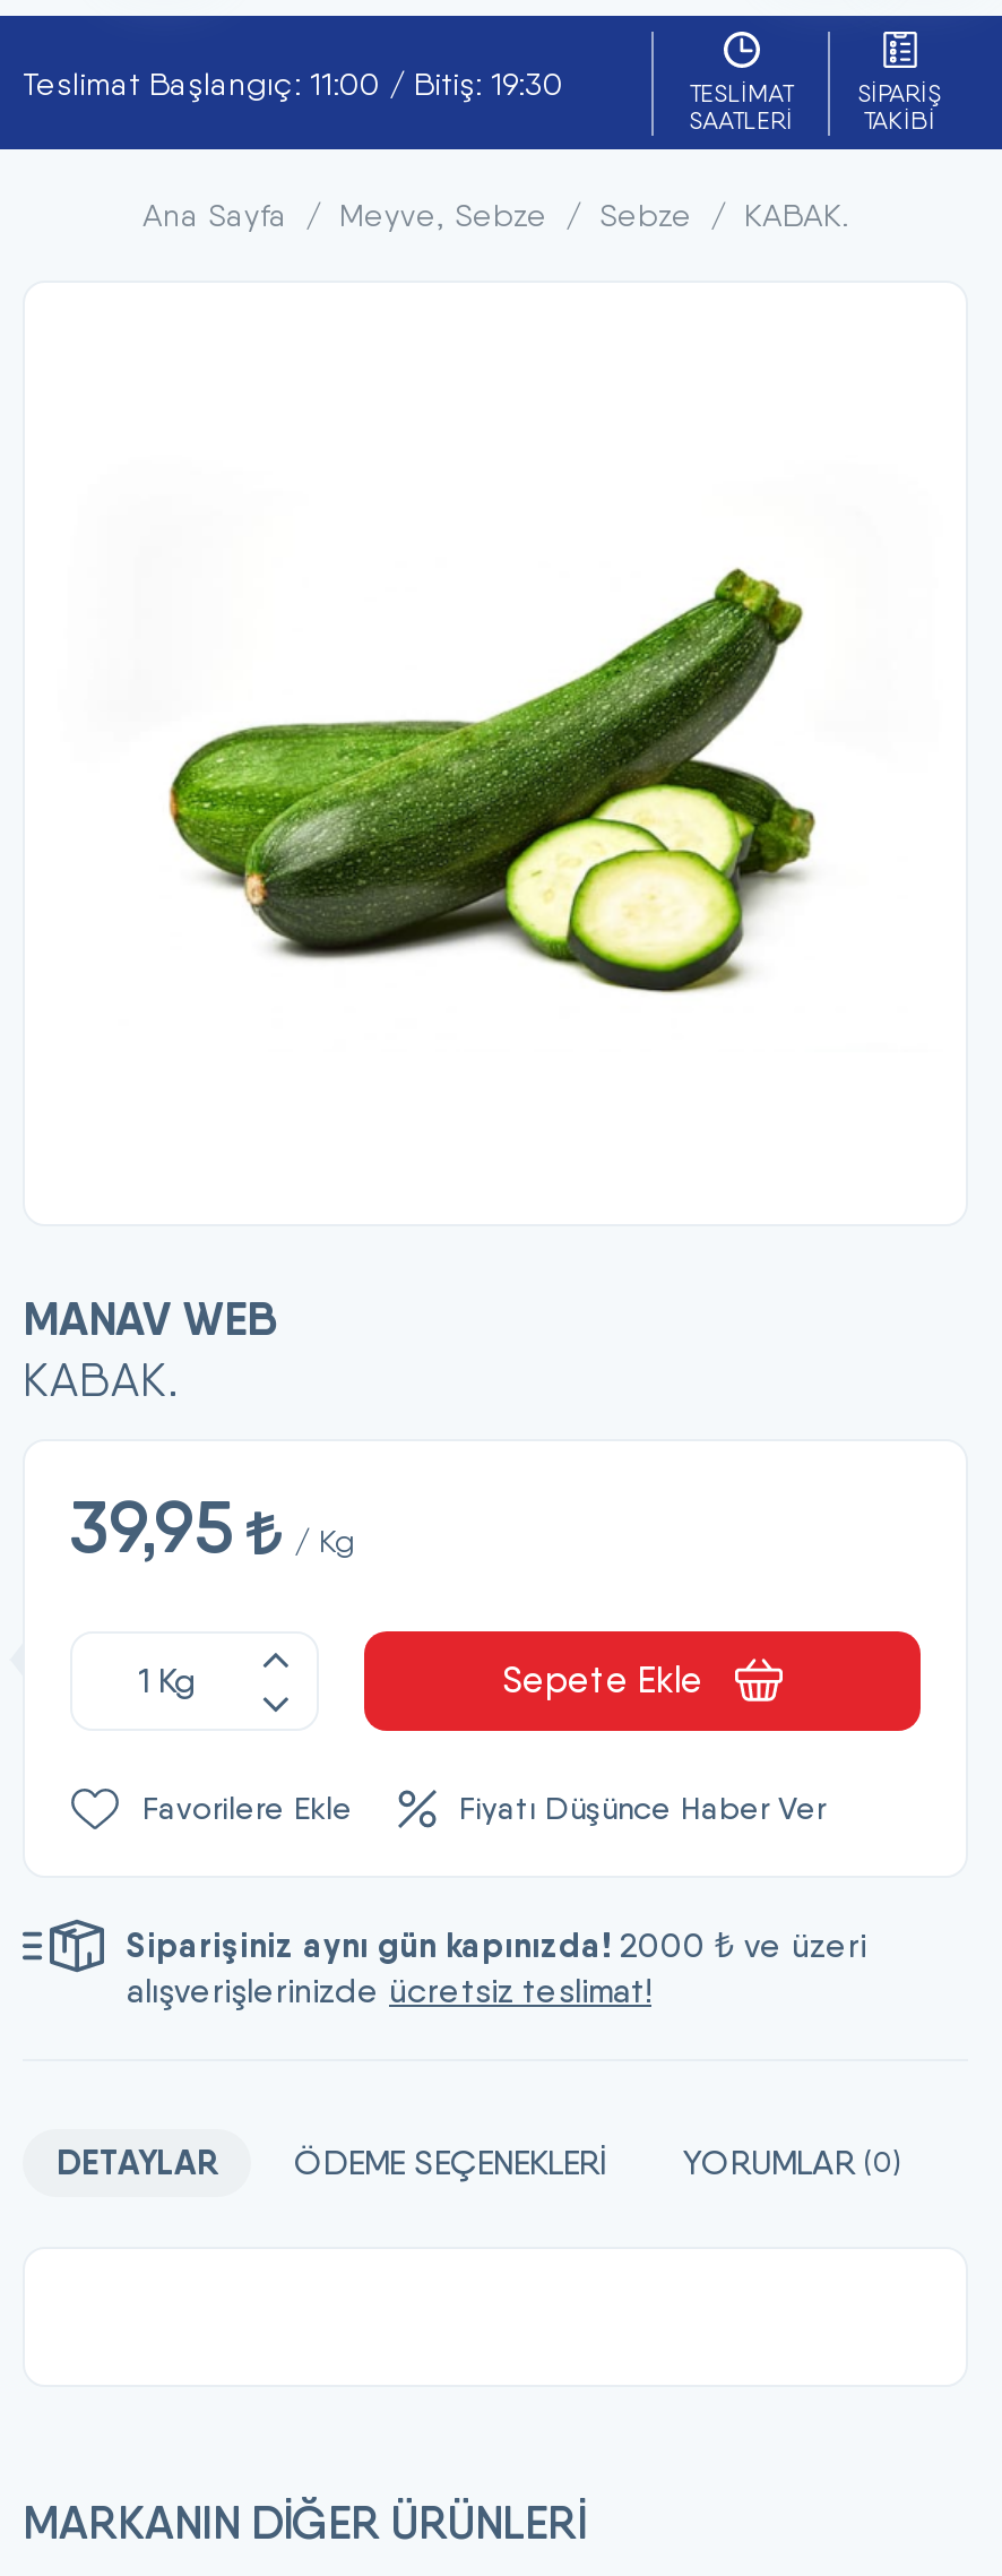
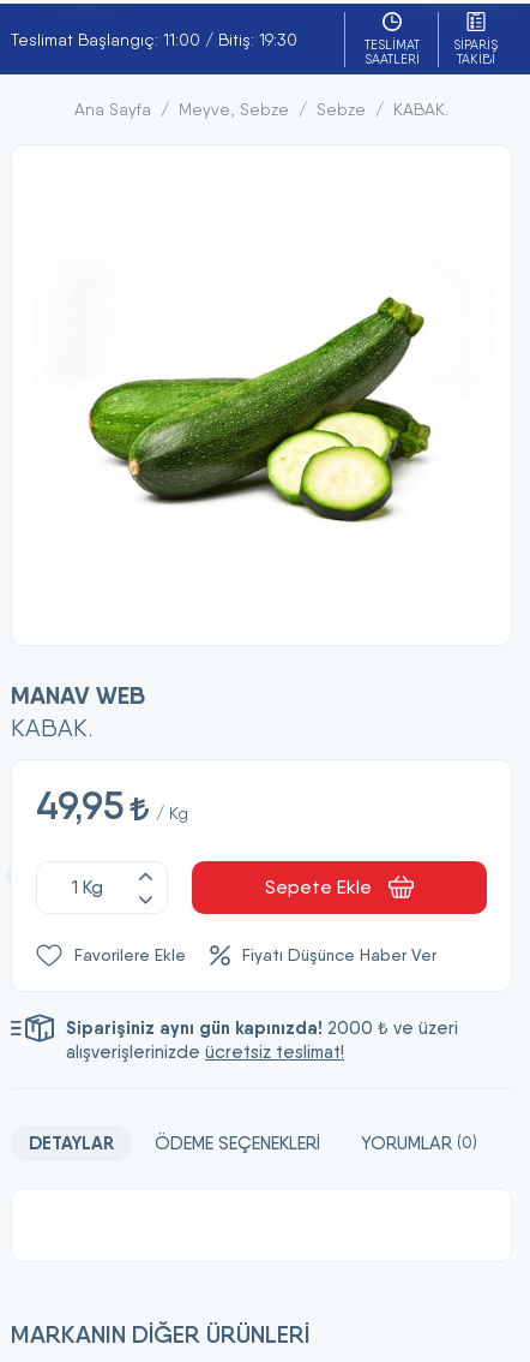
[70,1482,253,1570] 39,95 -> [36,782,134,829] 49,95

